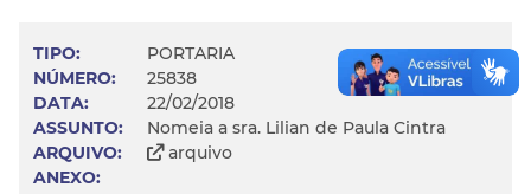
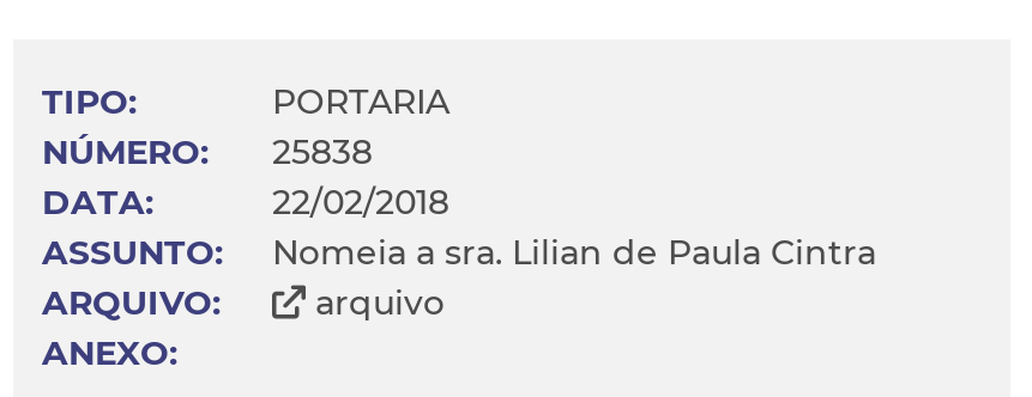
[337,47,520,97] [image] -> none

